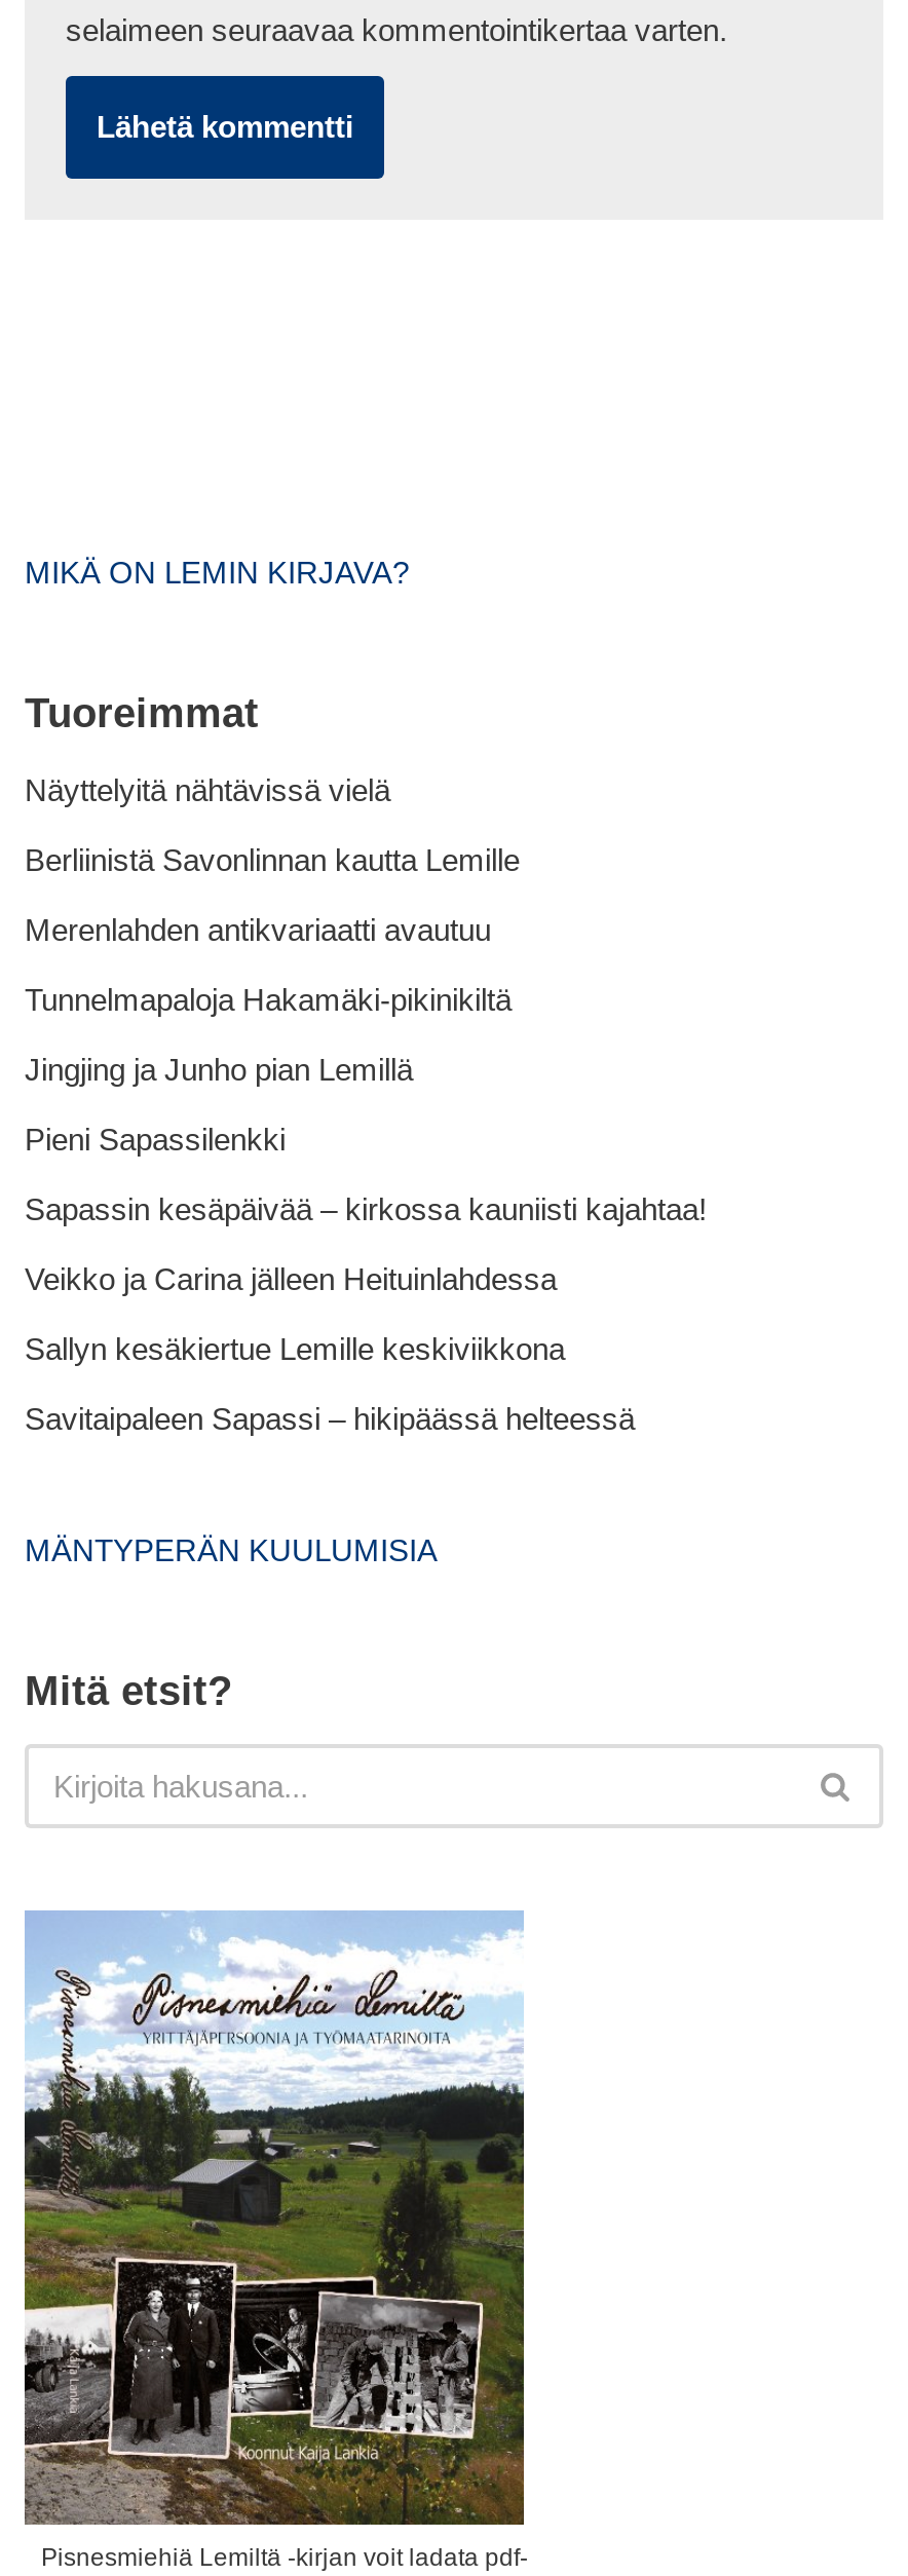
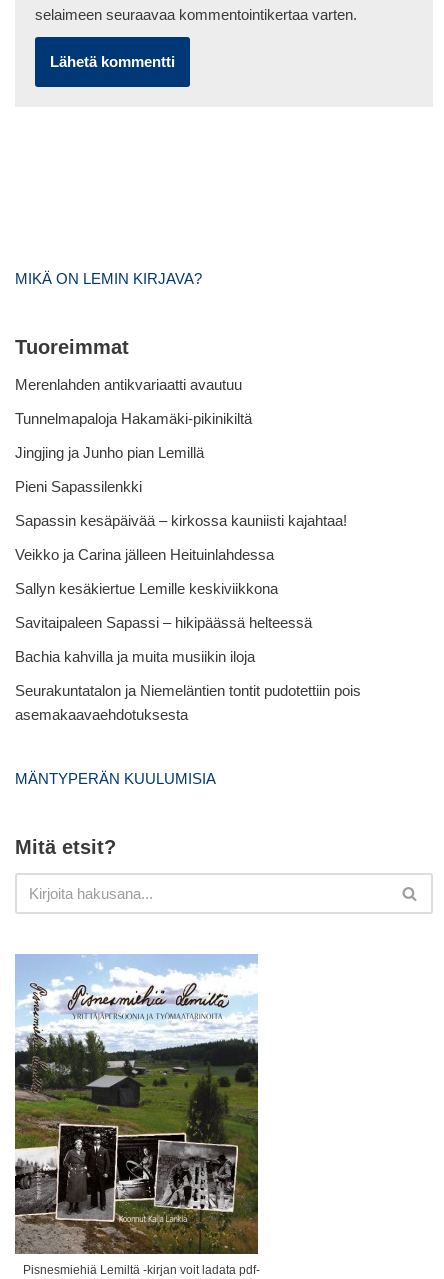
[25,771,520,876] Näyttelyitä nähtävissä vielä | Berliinistä Savonlinnan kautta Lemille -> none
moved [25,911,707,1435] -> [15,375,347,630]: Merenlahden antikvariaatti avautuu | Tunnelmapaloja Hakamäki-pikinikiltä | Jingjing ja Junho pian Lemillä | Pieni Sapassilenkki | Sapassin kesäpäivää – kirkossa kauniisti kajahtaa! | Veikko ja Carina jälleen Heituinlahdessa | Sallyn kesäkiertue Lemille keskiviikkona | Savitaipaleen Sapassi – hikipäässä helteessä
none -> [15,647,361,722] Bachia kahvilla ja muita musiikin iloja | Seurakuntatalon ja Niemeläntien tontit pudotettiin pois | asemakaavaehdotuksesta

